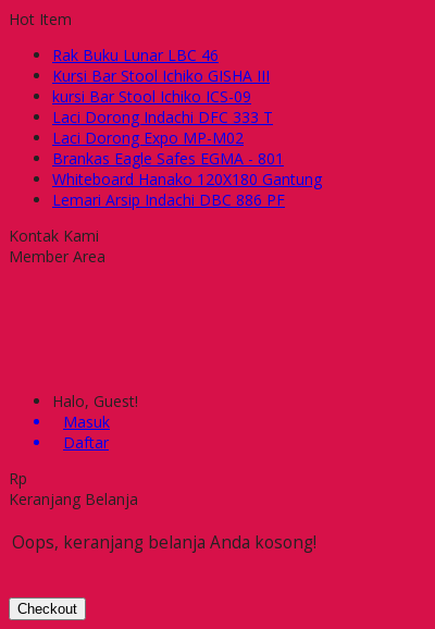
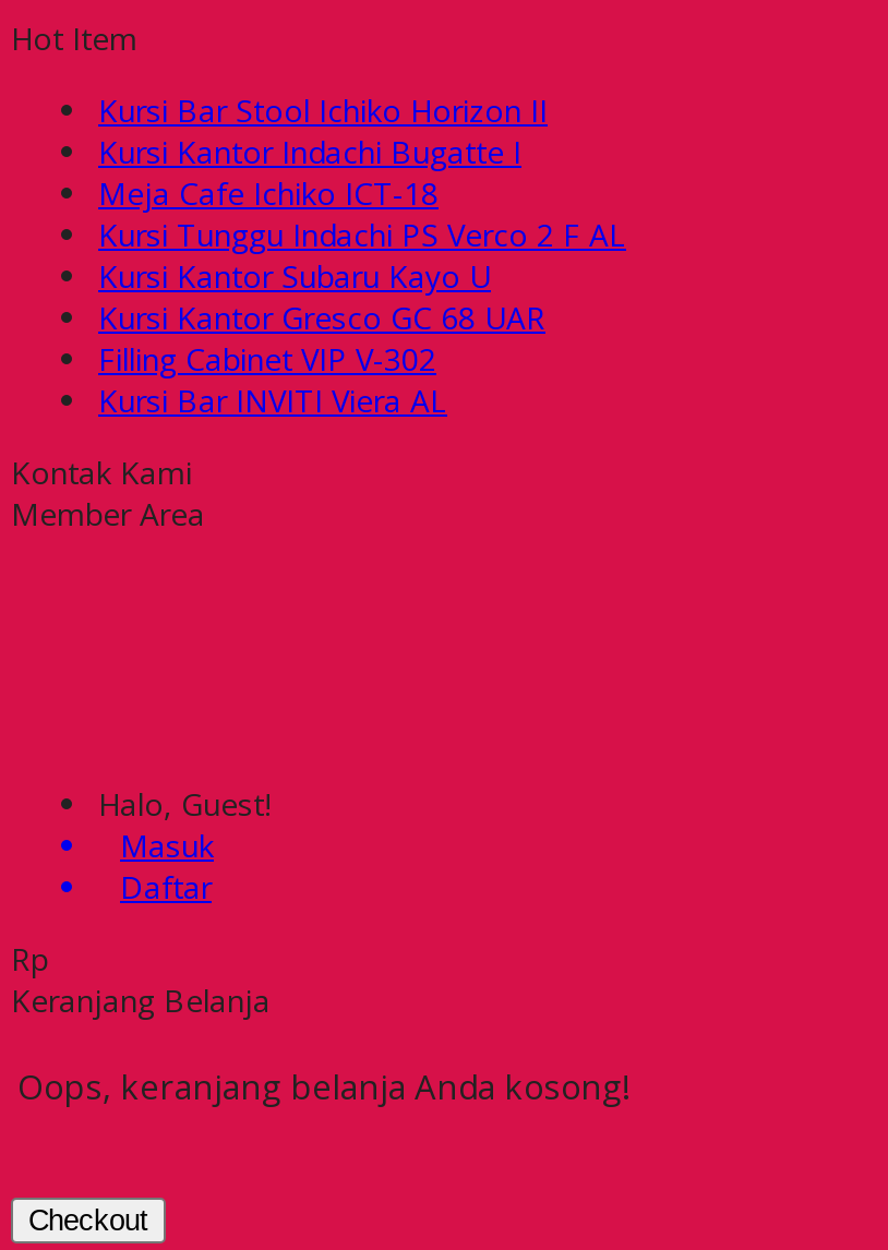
[52,45,322,210] Rak Buku Lunar LBC 46 | Kursi Bar Stool Ichiko GISHA III | kursi Bar Stool Ichiko ICS-09 | Laci Dorong Indachi DFC 333 T | Laci Dorong Expo MP-M02 | Brankas Eagle Safes EGMA - 801 | Whiteboard Hanako 120X180 Gantung | Lemari Arsip Indachi DBC 886 PF -> [98,89,626,421] Kursi Bar Stool Ichiko Horizon II | Kursi Kantor Indachi Bugatte I | Meja Cafe Ichiko ICT-18 | Kursi Tunggu Indachi PS Verco 2 F AL | Kursi Kantor Subaru Kayo U | Kursi Kantor Gresco GC 68 UAR | Filling Cabinet VIP V-302 | Kursi Bar INVITI Viera AL

